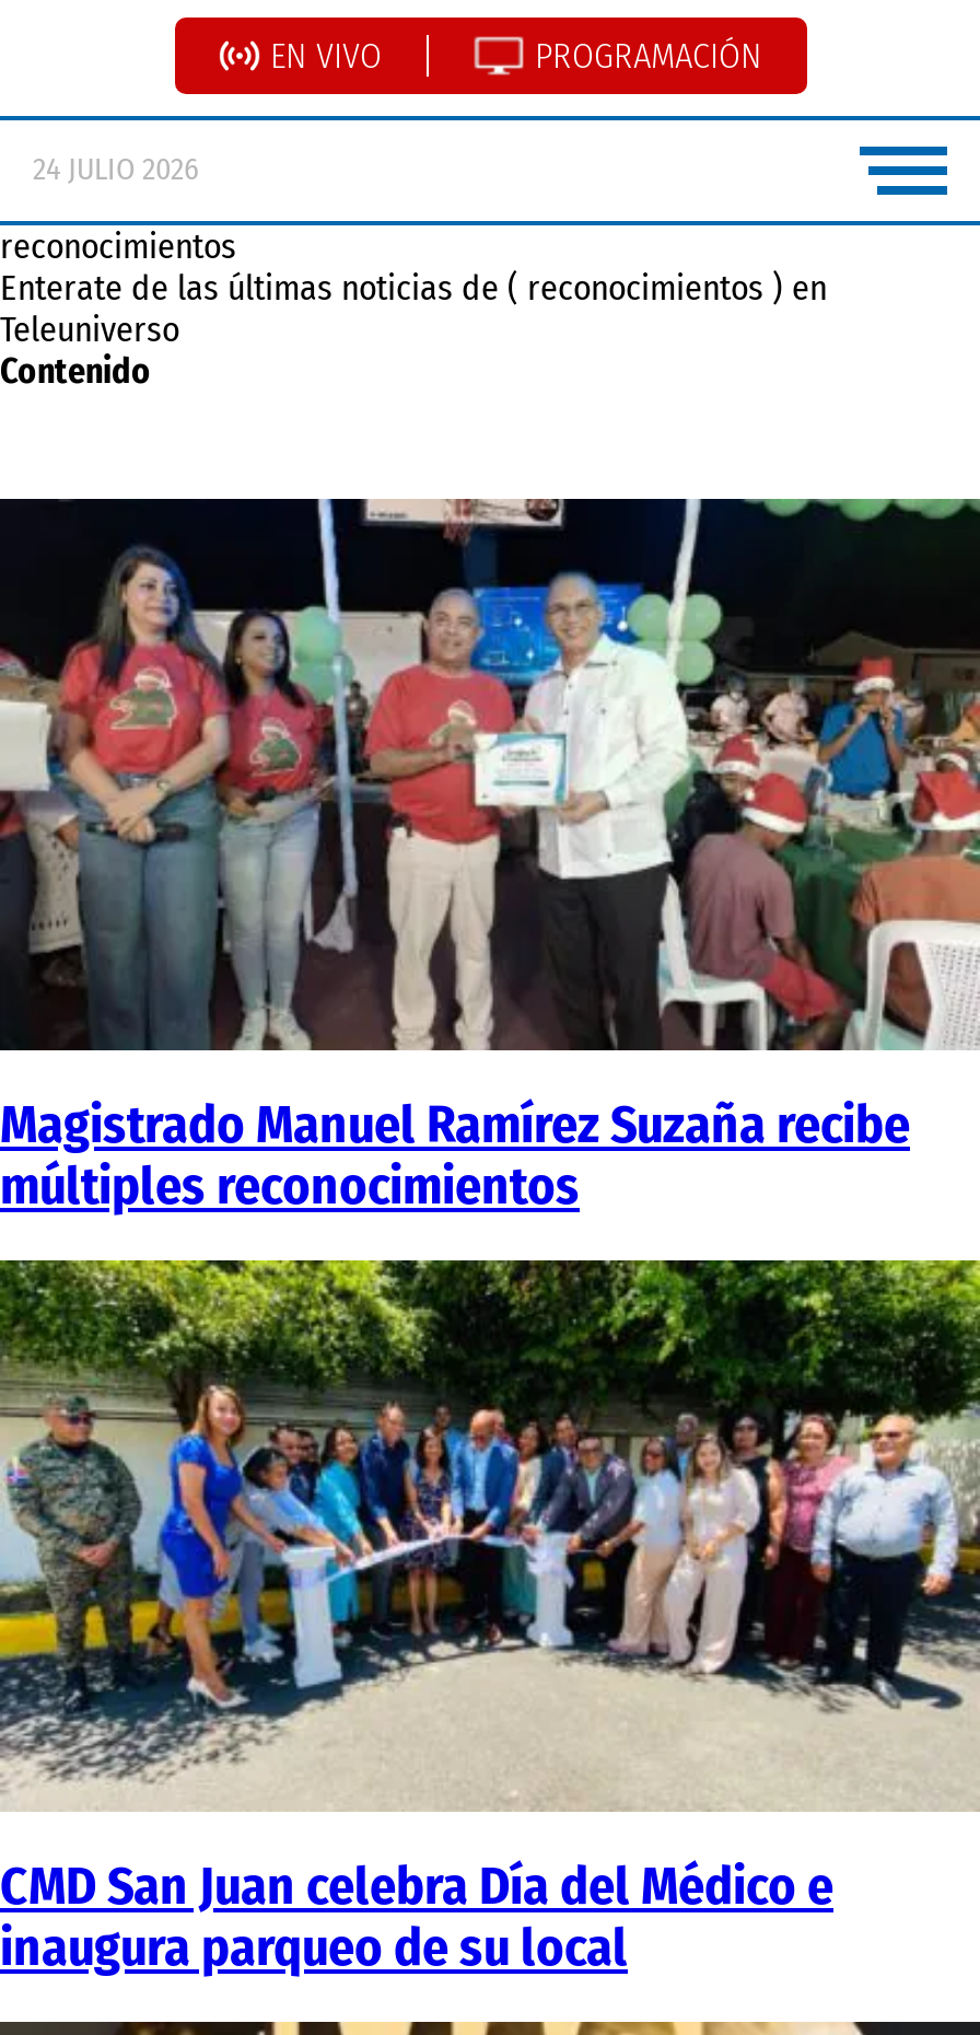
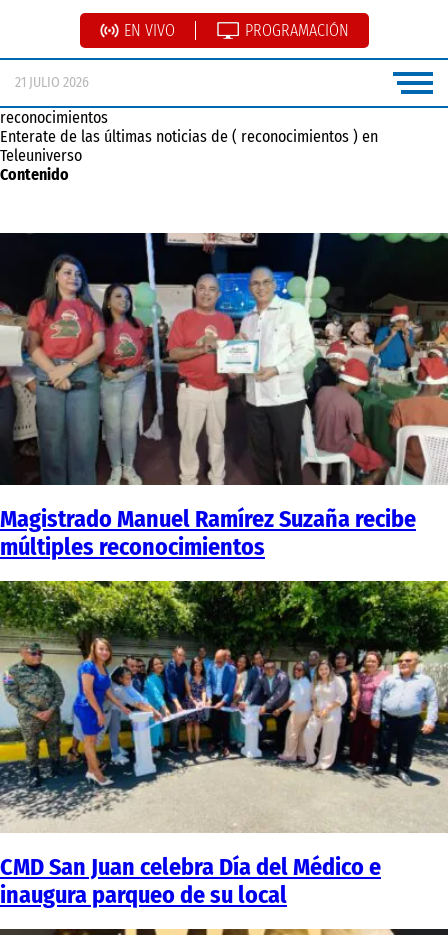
[33,151,199,188] 24 JULIO 2026 -> [15,74,89,91] 21 JULIO 2026

